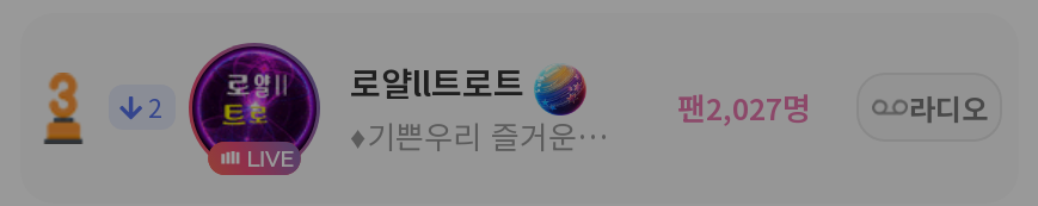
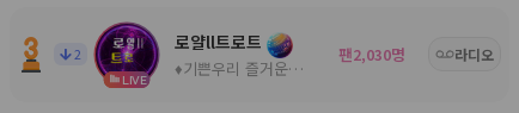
[677,85,811,130] 팬2,027명 -> [338,43,405,65] 팬2,030명

